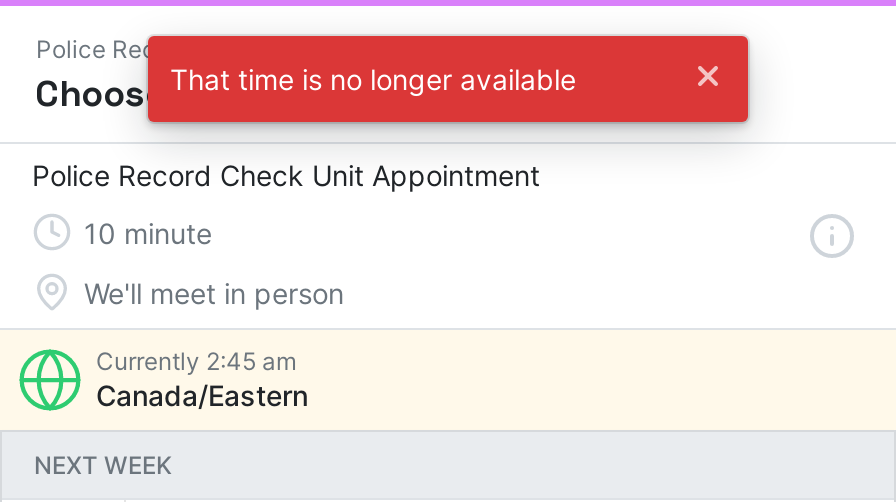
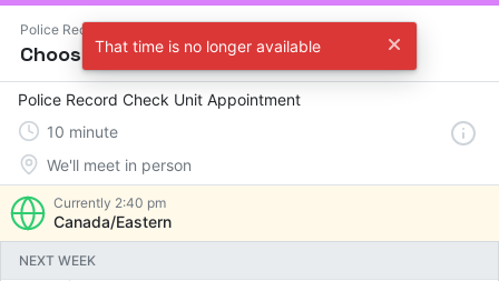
[96,346,296,376] Currently 2:45 am -> [53,194,166,211] Currently 2:40 pm

